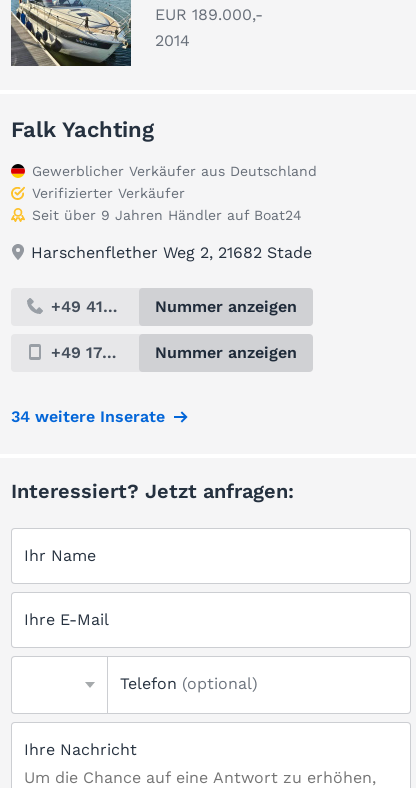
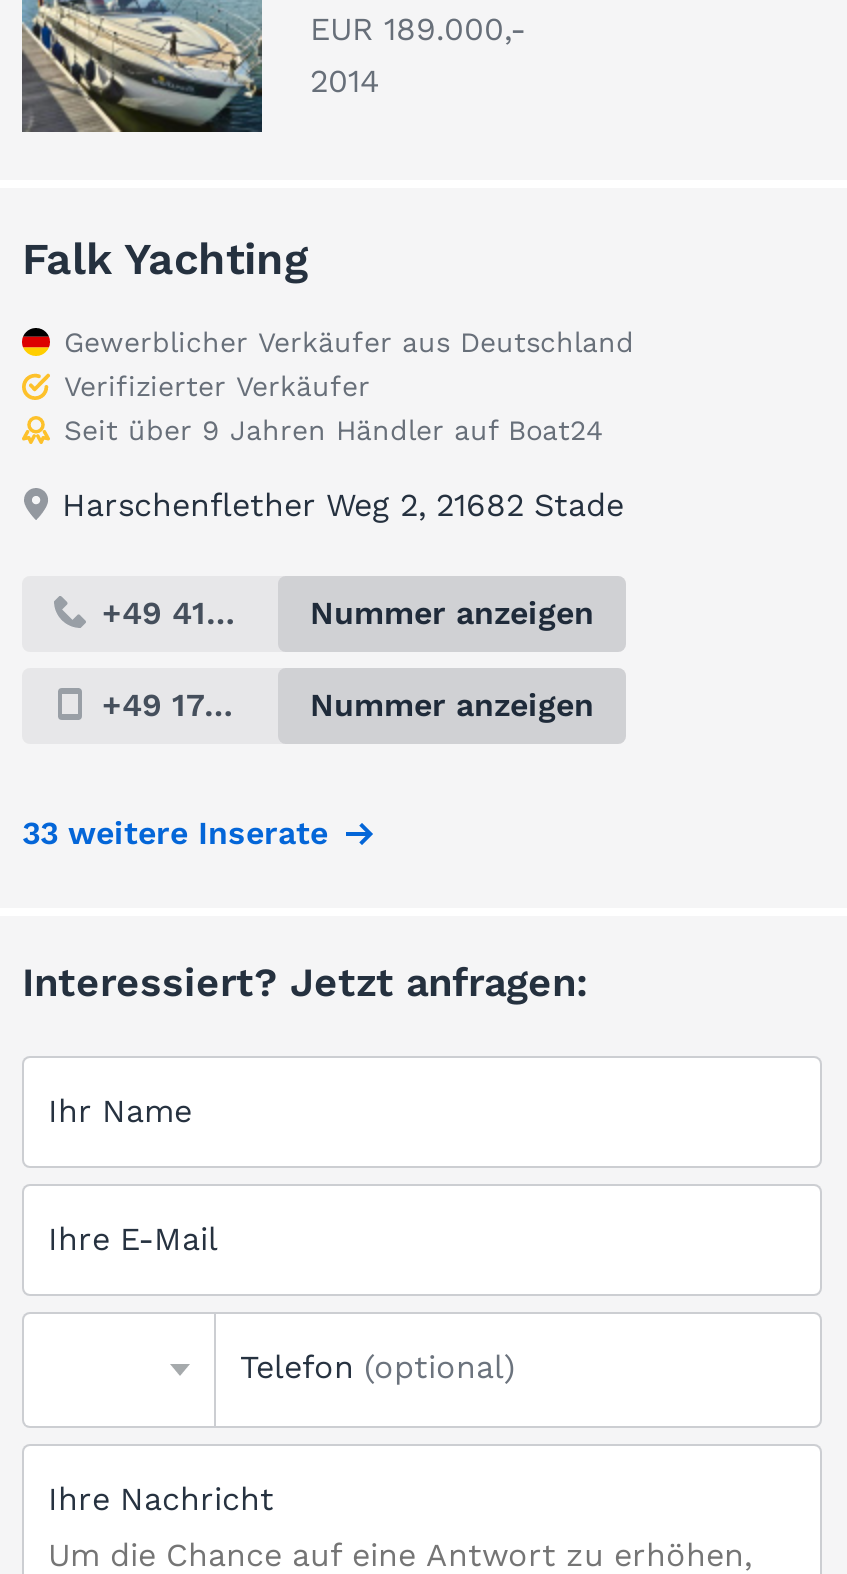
[11,407,165,426] 34 weitere Inserate -> [22,814,328,852] 33 weitere Inserate

